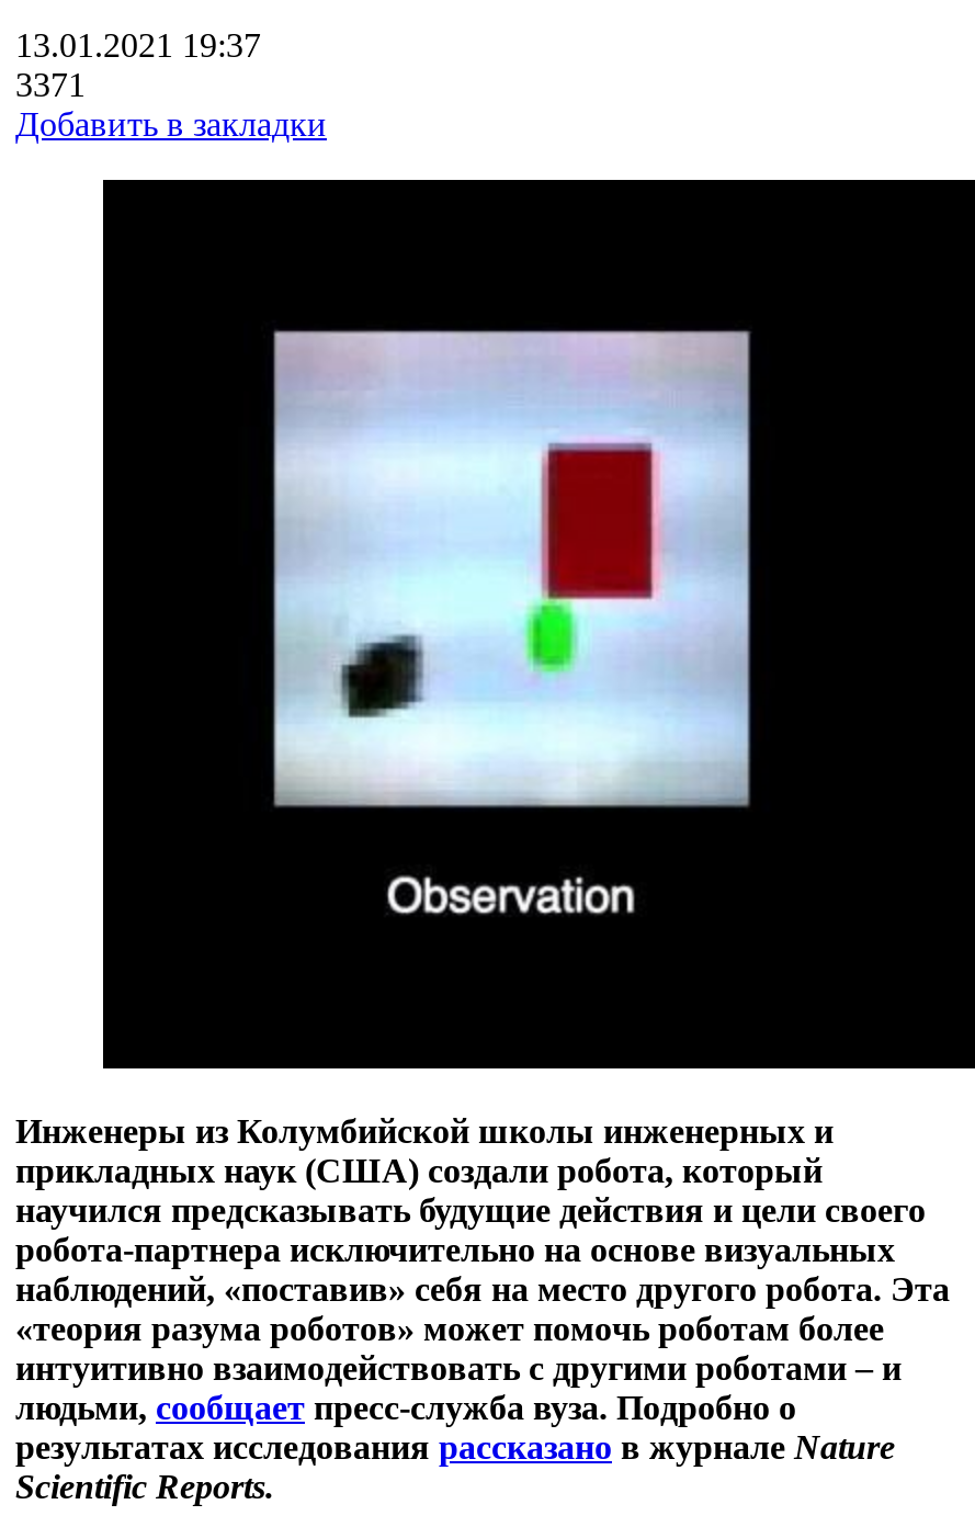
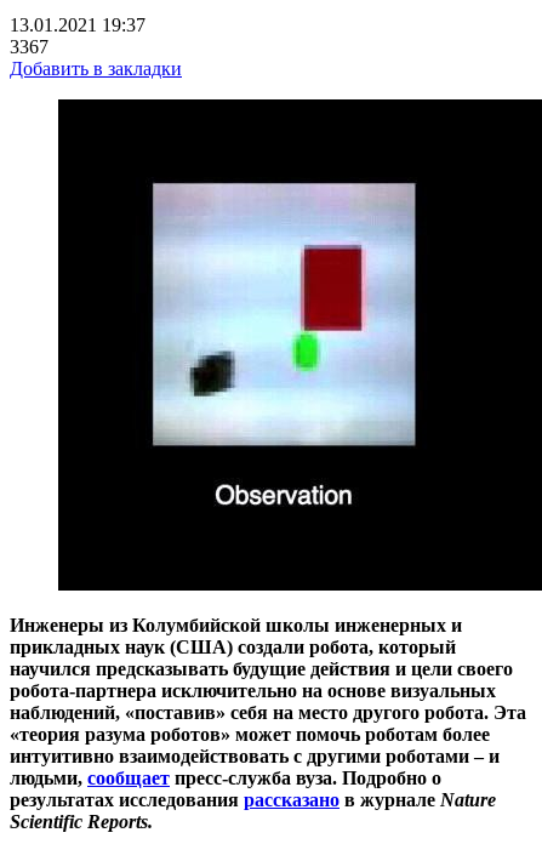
[15,67,86,104] 3371 -> [10,37,49,57] 3367

